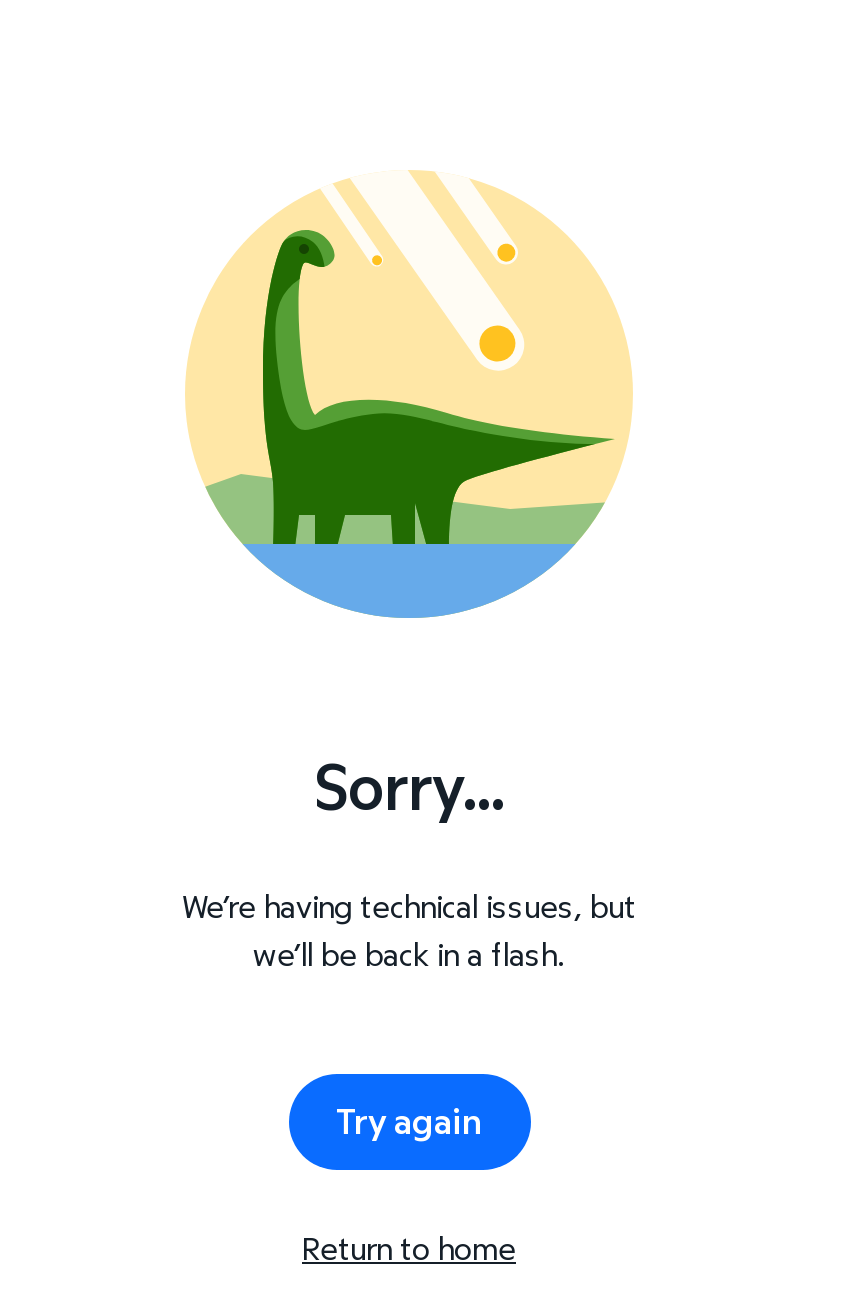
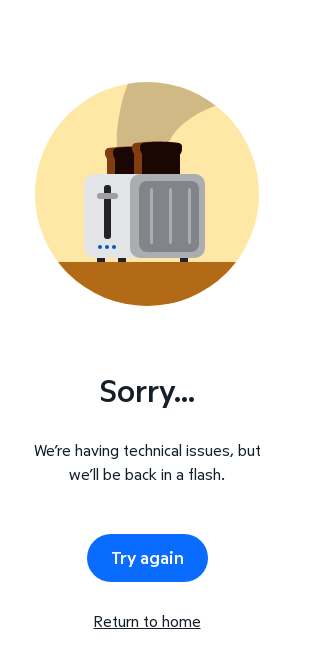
[205,172,613,620] [image] -> [46,82,246,307] [image]

